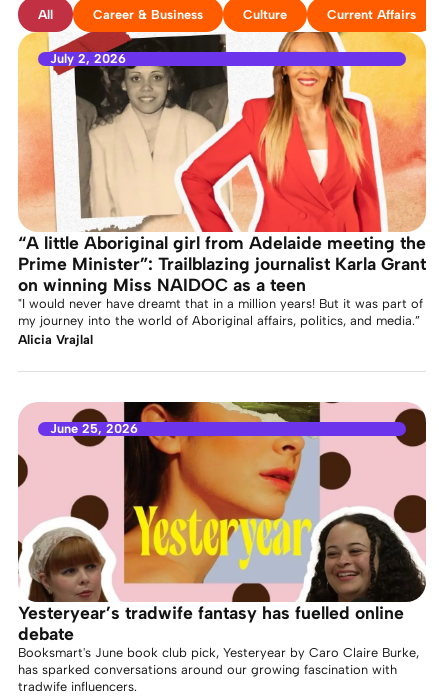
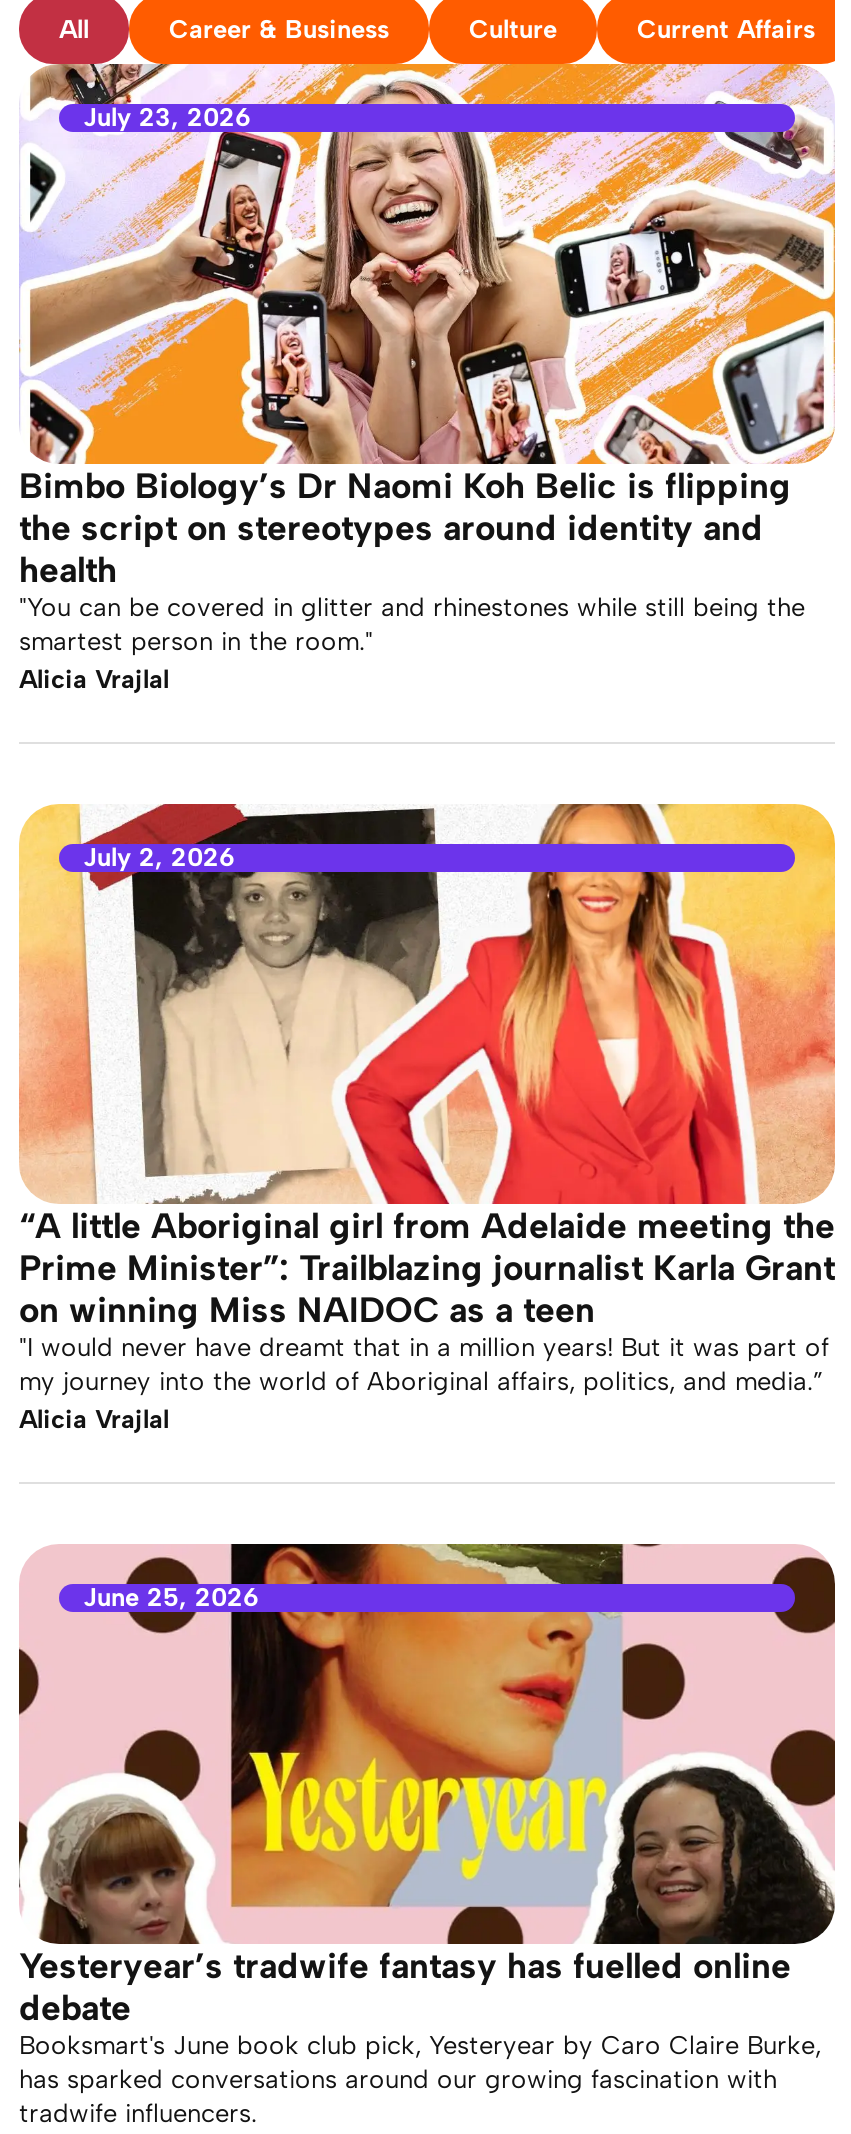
none -> [19,62,835,450] [image] | July 23, 2026
none -> [19,464,805,694] Bimbo Biology’s Dr Naomi Koh Belic is flipping | the script on stereotypes around identity and | health | "You can be covered in glitter and rhinestones while still being the | smartest person in the room." | Alicia Vrajlal

